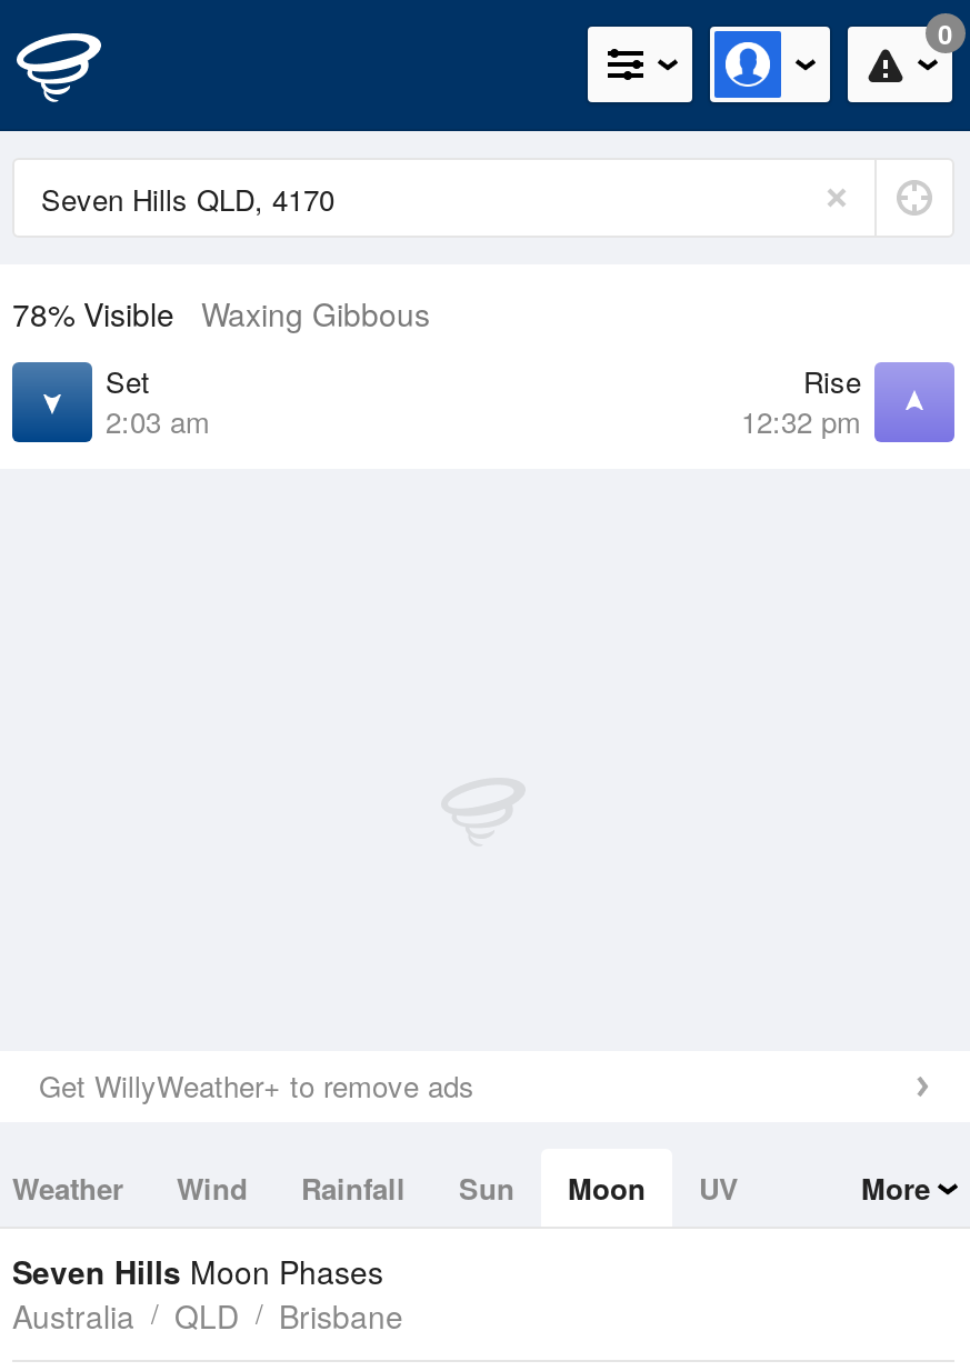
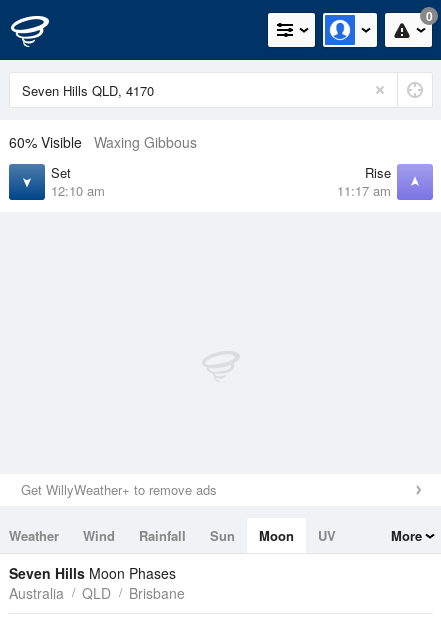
[12,291,430,336] 78% Visible Waxing Gibbous -> [9,132,197,152] 60% Visible Waxing Gibbous
[106,400,210,442] 2:03 am -> [51,181,105,200] 12:10 am
[741,400,861,442] 12:32 pm -> [337,181,391,200] 11:17 am

